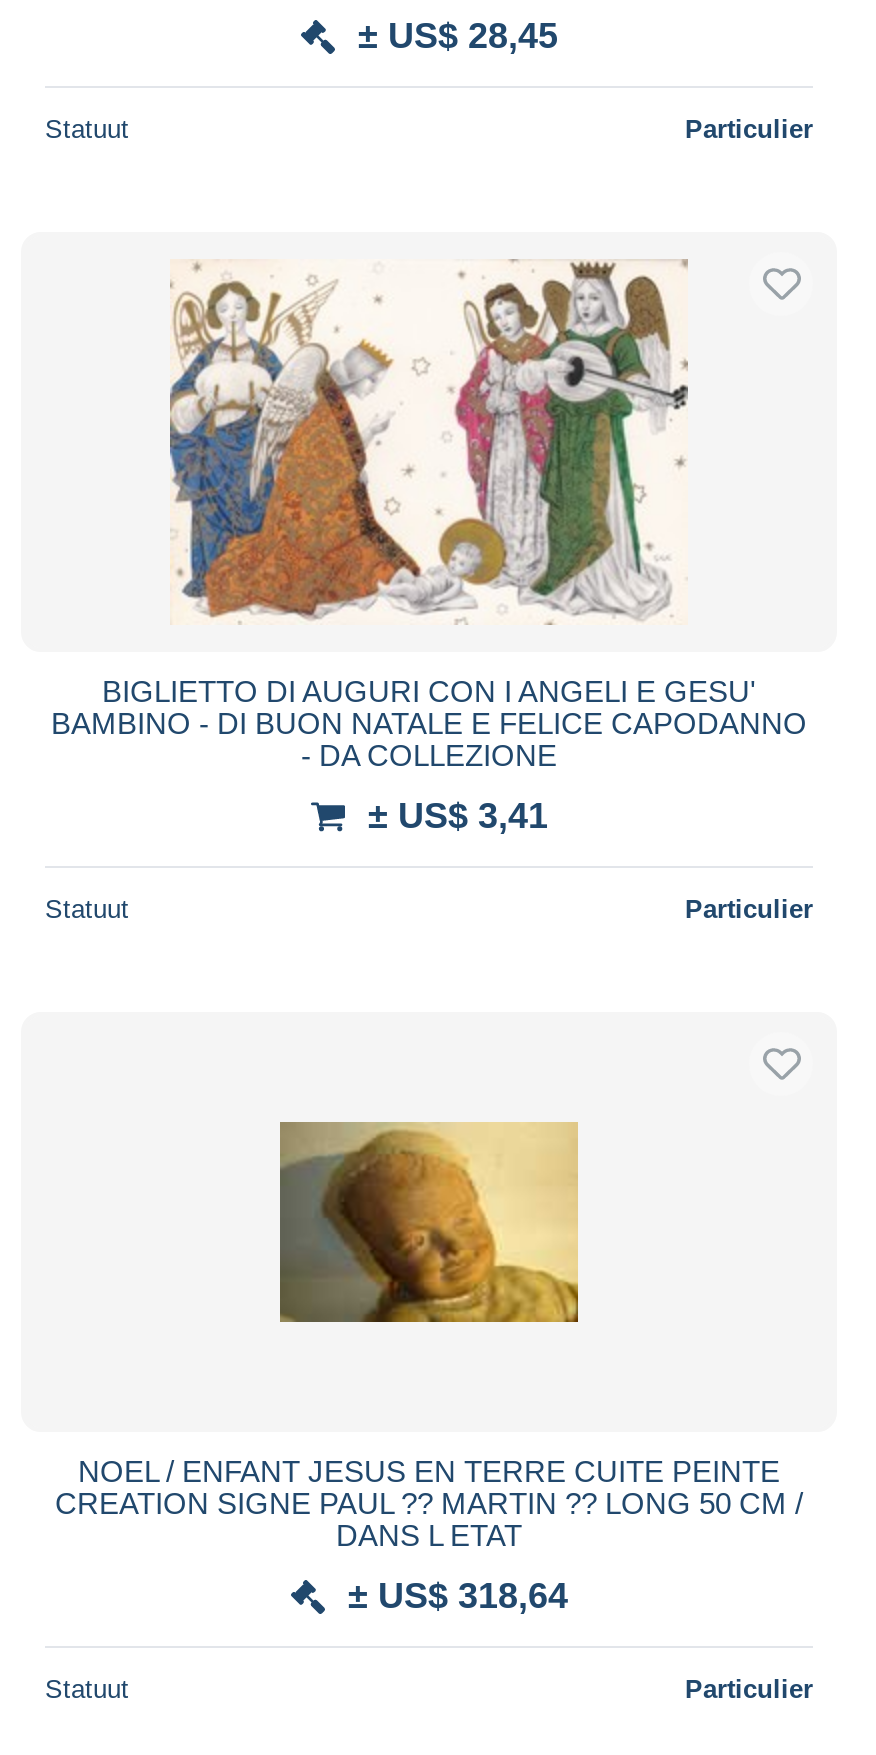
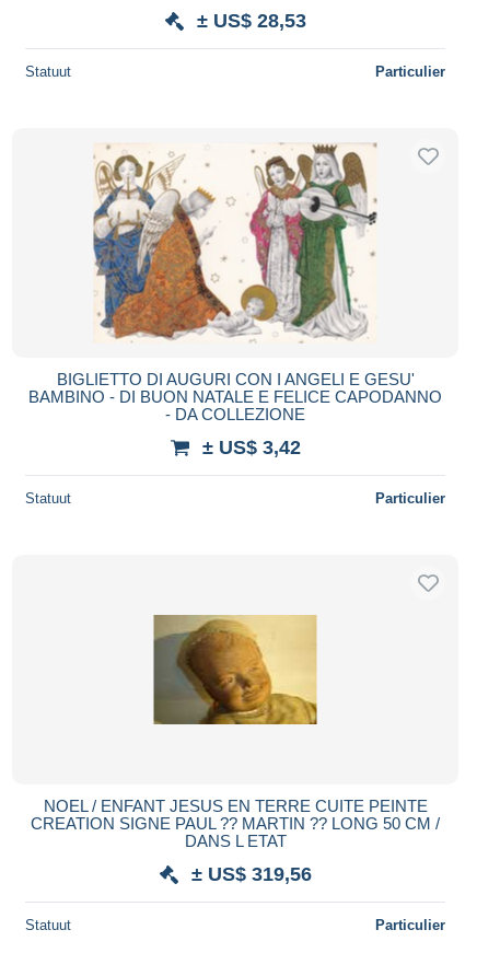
[358,16,558,56] ± US$ 28,45 -> [196,10,306,32] ± US$ 28,53
[368,796,548,836] ± US$ 3,41 -> [202,436,300,458] ± US$ 3,42
[348,1576,568,1616] ± US$ 318,64 -> [191,863,311,885] ± US$ 319,56

